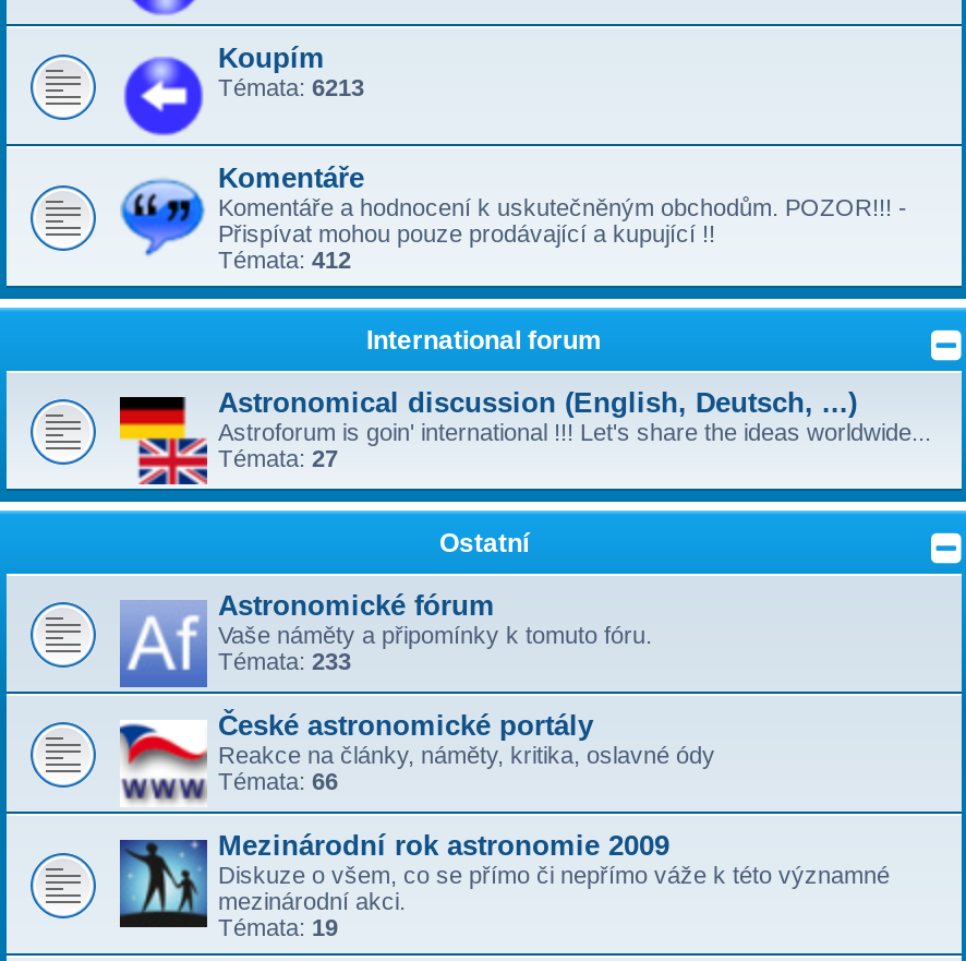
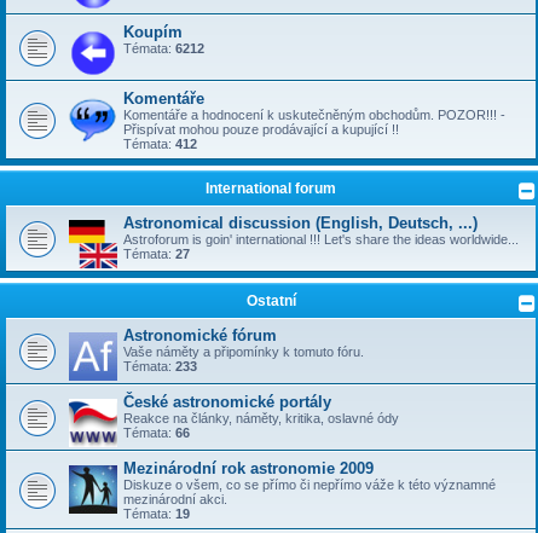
[218,74,364,100] Témata: 6213 -> [123,41,204,56] Témata: 6212

